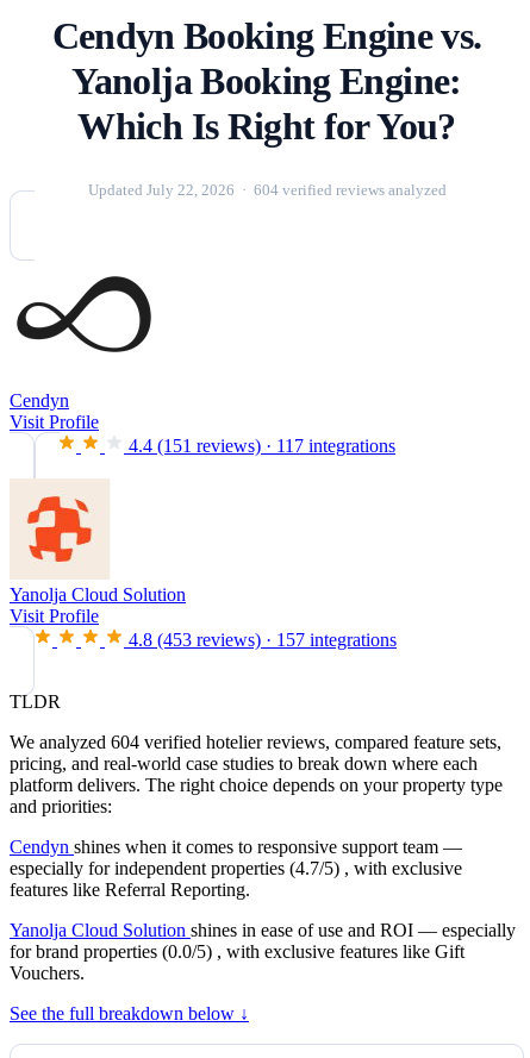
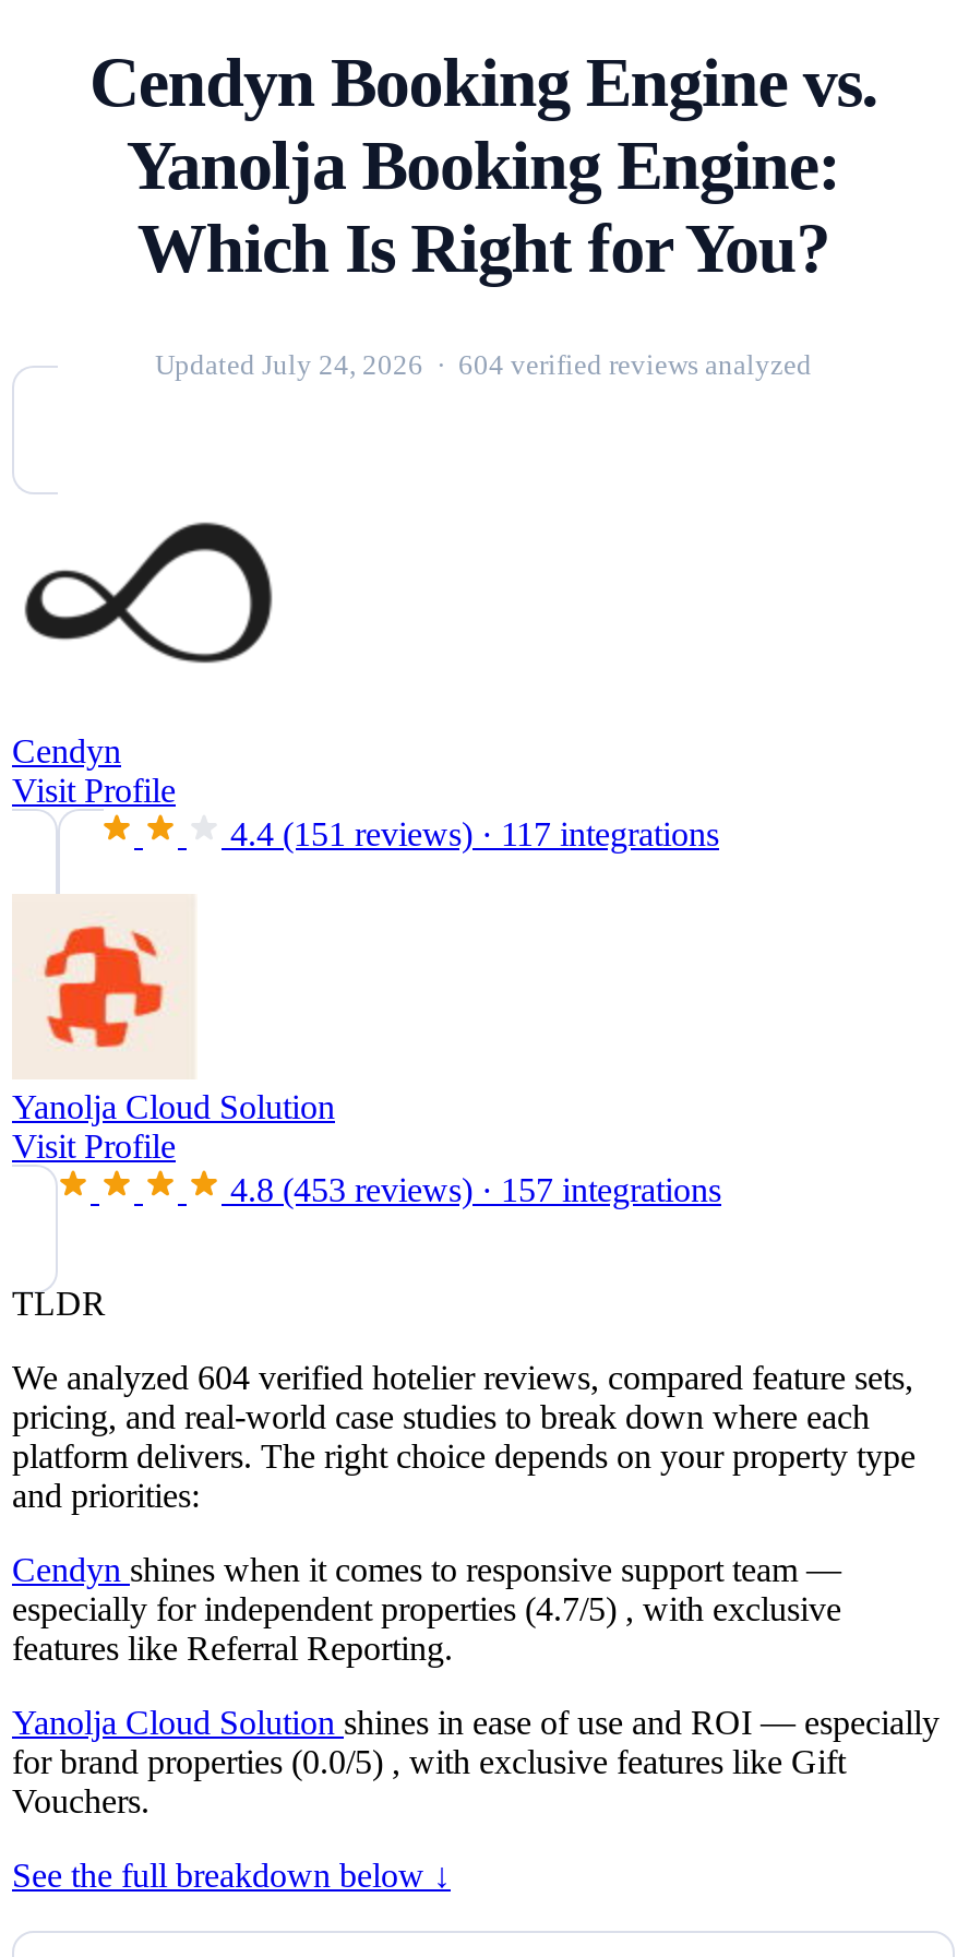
[88,181,446,199] Updated July 22, 2026 · 604 verified reviews analyzed -> [155,348,812,380] Updated July 24, 2026 · 604 verified reviews analyzed

